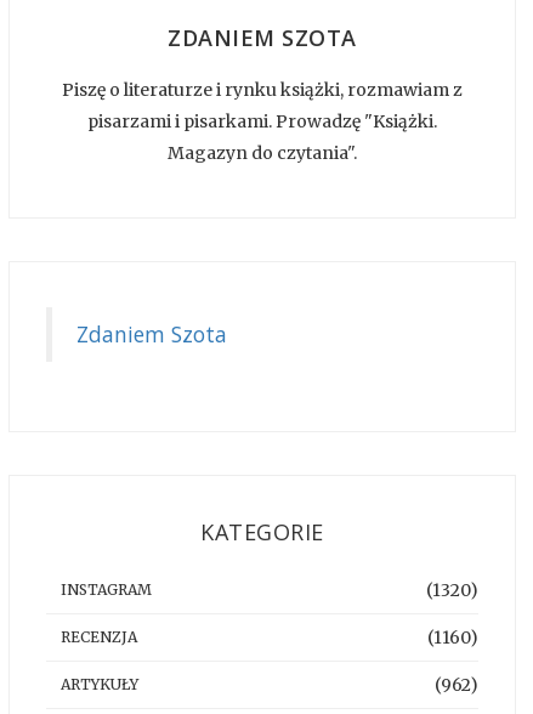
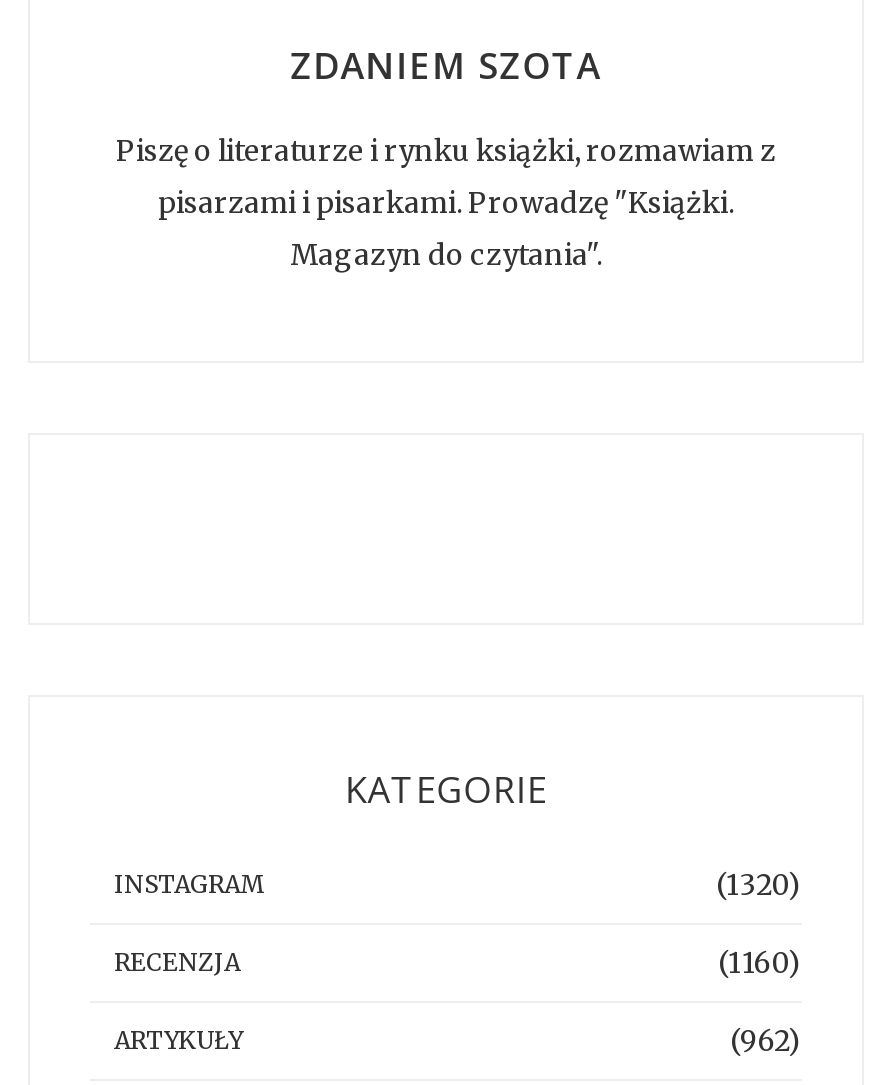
[76,319,227,349] Zdaniem Szota -> none

